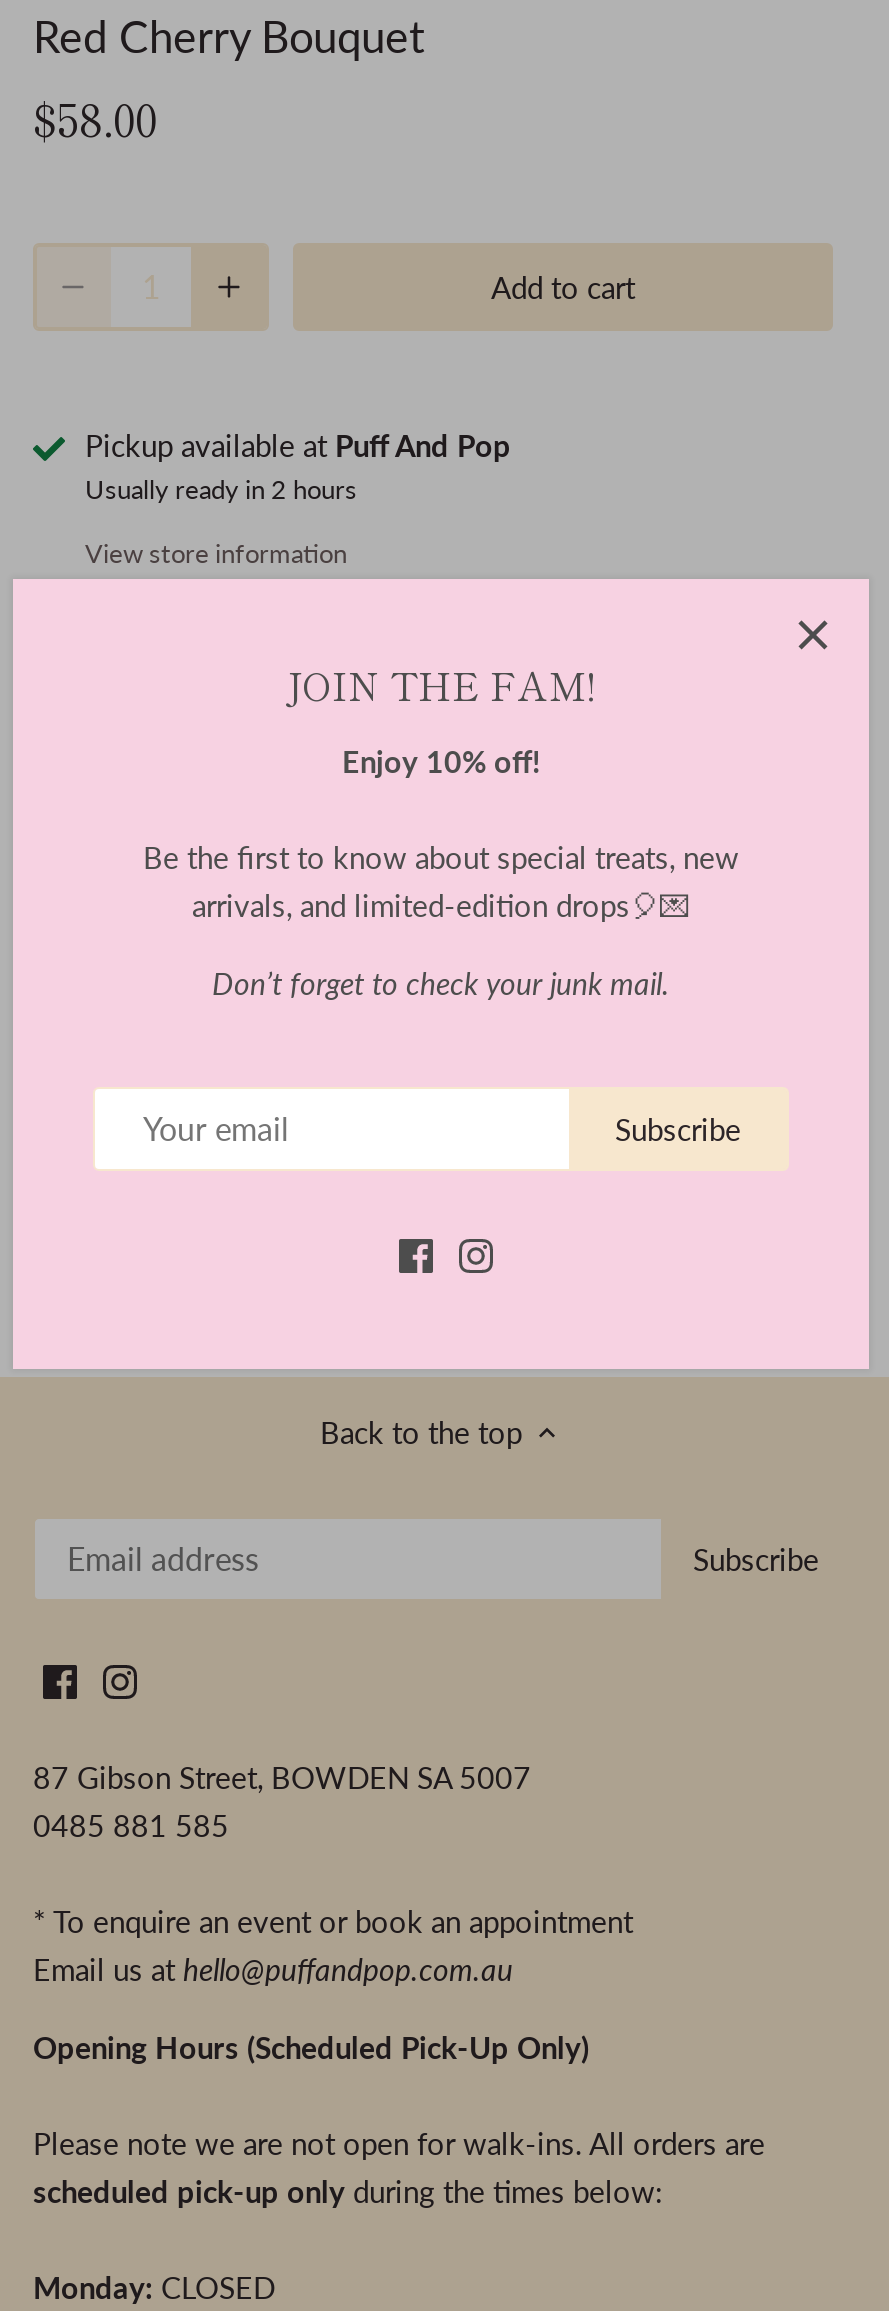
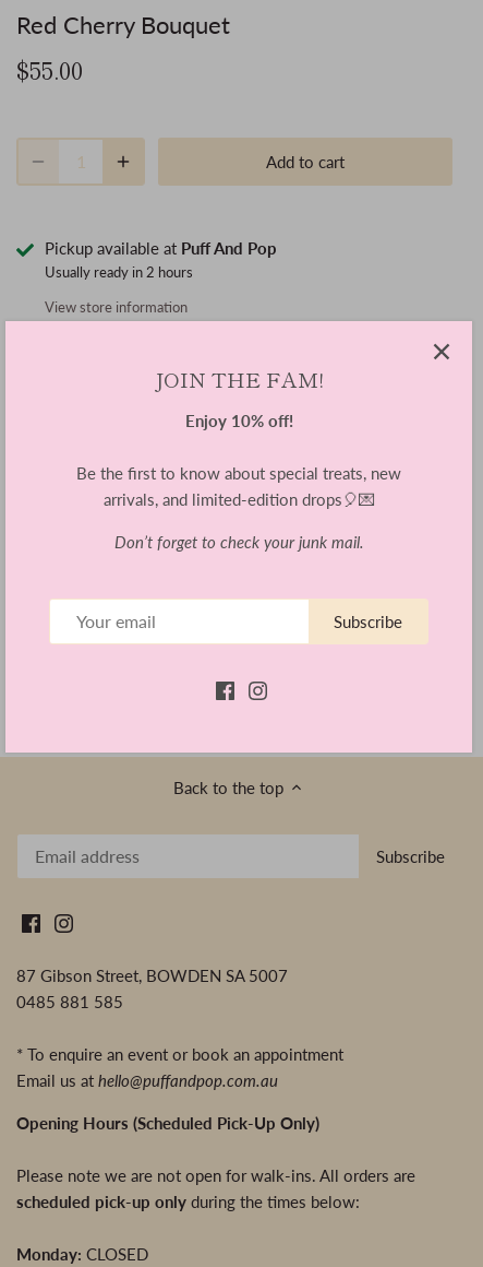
[33,86,157,150] $58.00 -> [16,52,83,87] $55.00

